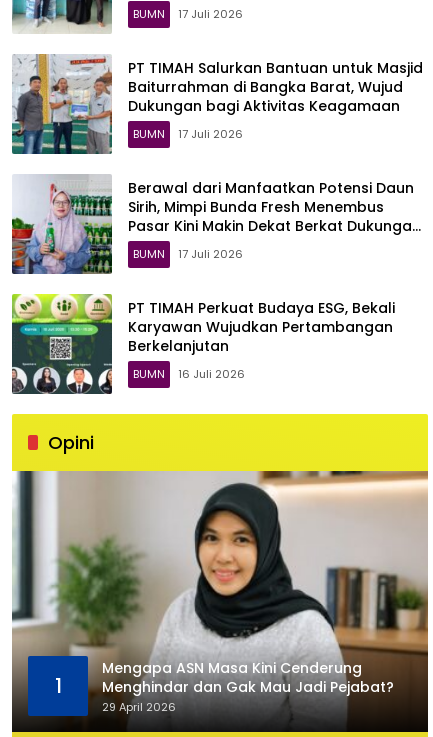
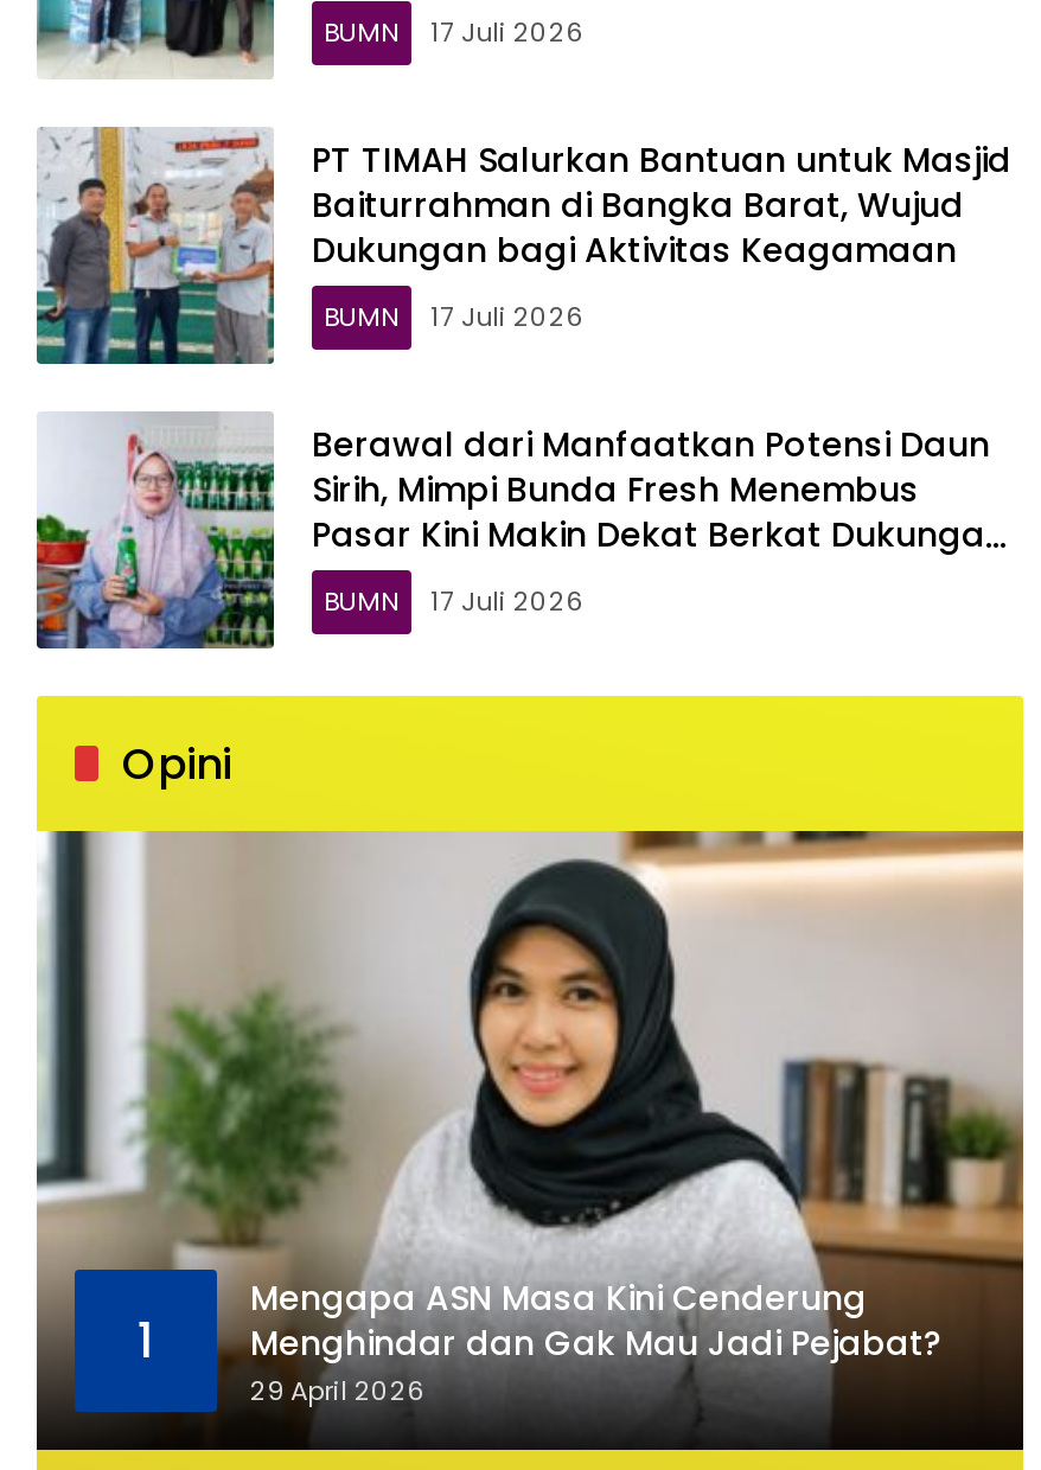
[11,294,395,395] [image] | PT TIMAH Perkuat Budaya ESG, Bekali | Karyawan Wujudkan Pertambangan | Berkelanjutan | BUMN | 16 Juli 2026 -> none

